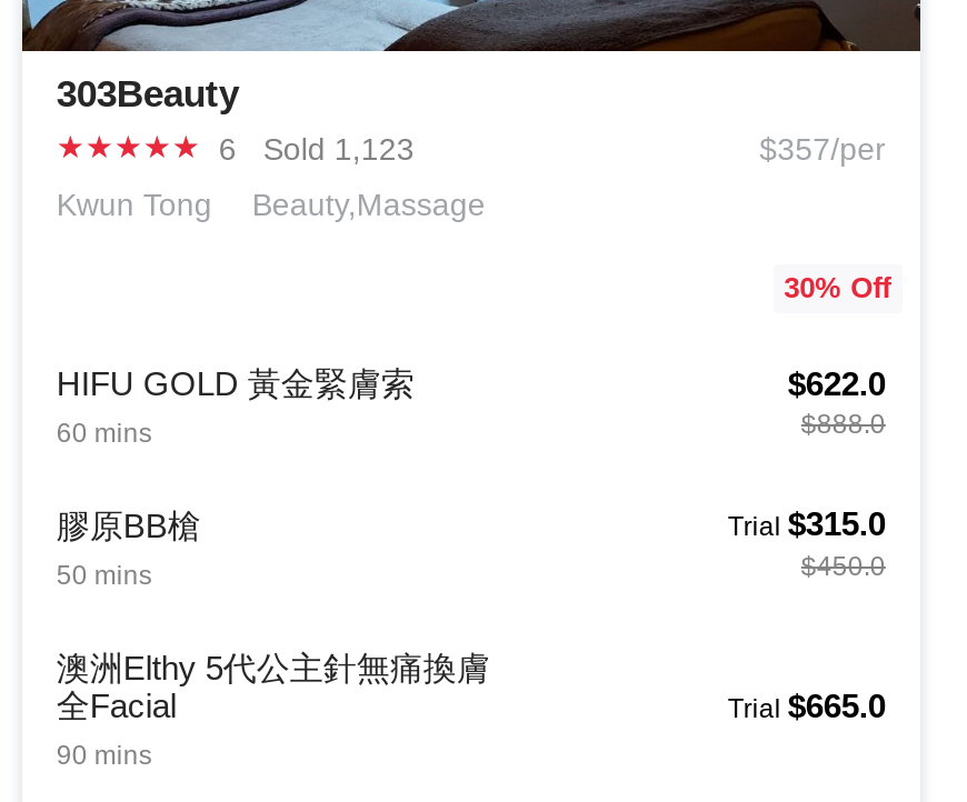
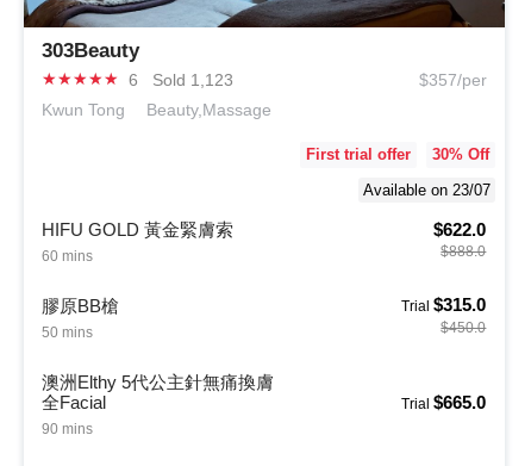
none -> [306,145,410,163] First trial offer
none -> [363,181,490,199] Available on 23/07

